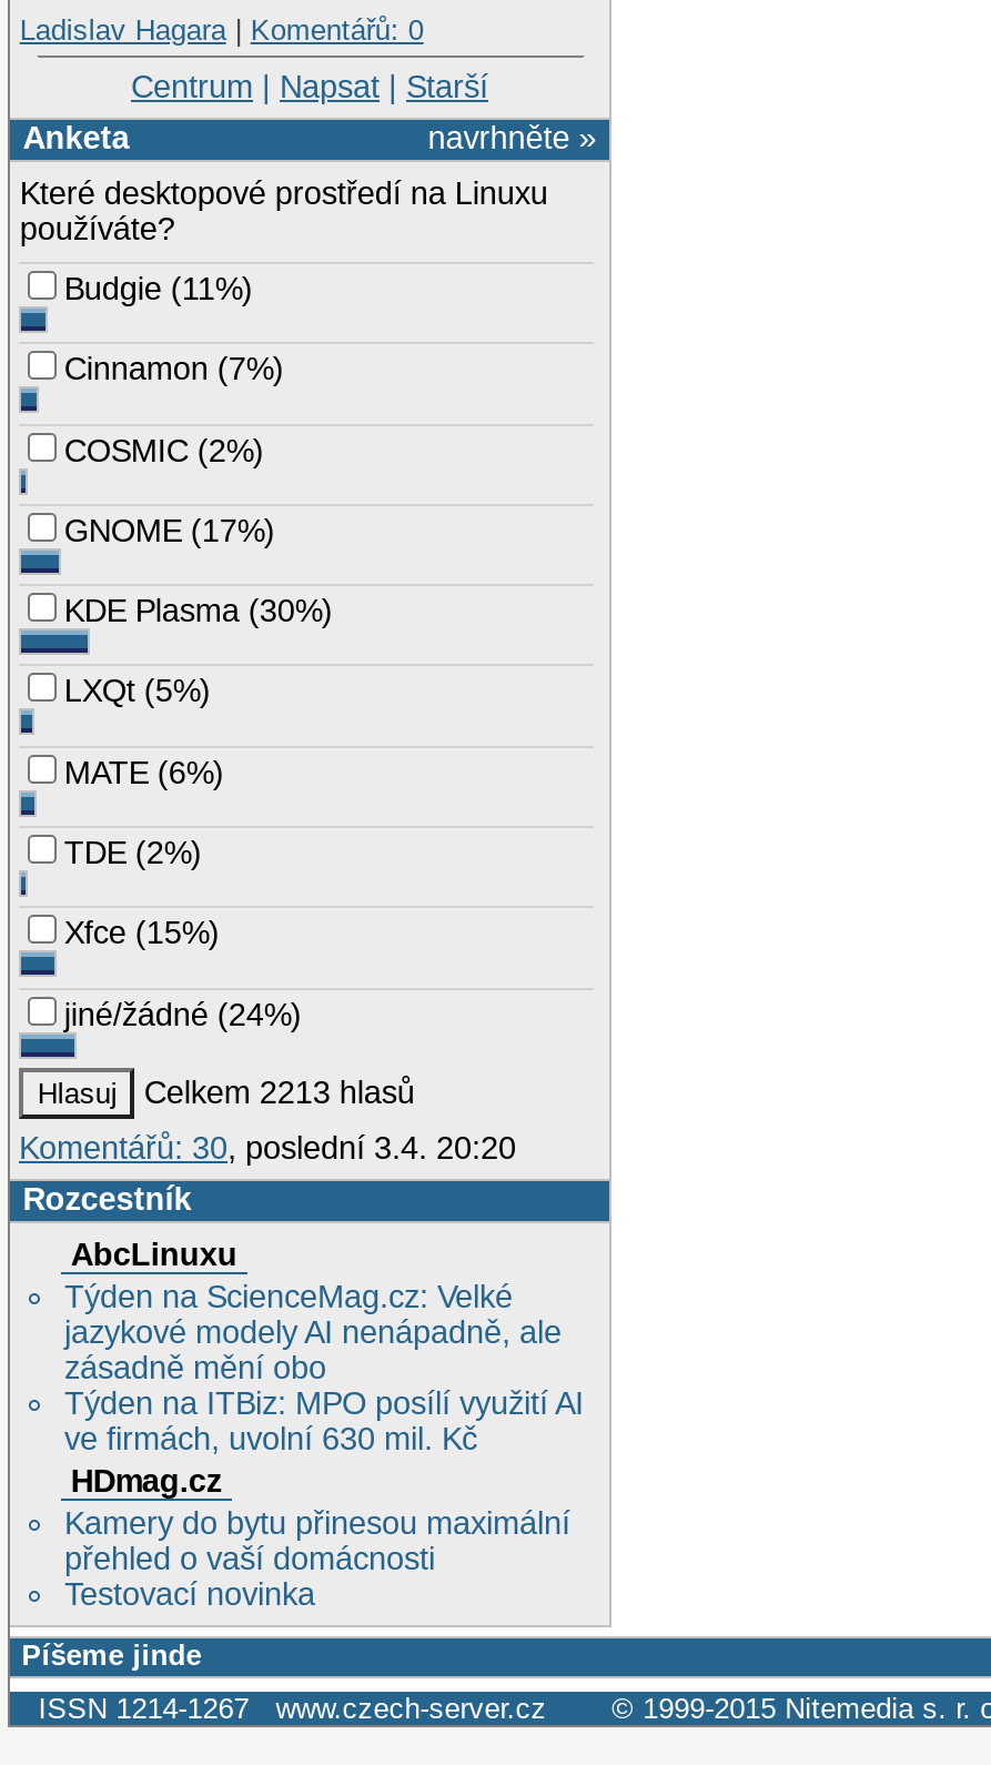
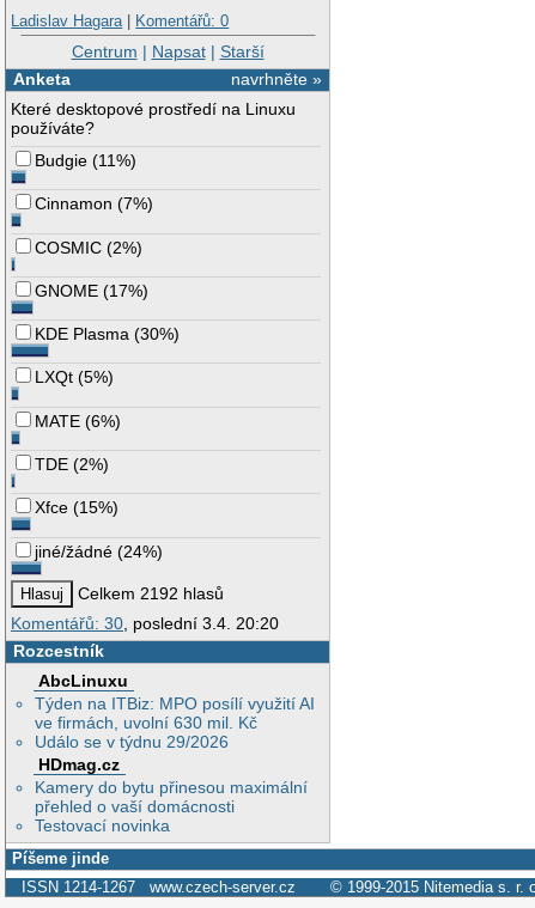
[135,1075,415,1111] Celkem 2213 hlasů -> [73,584,224,603] Celkem 2192 hlasů
[64,1278,562,1385] Týden na ScienceMag.cz: Velké | jazykové modely AI nenápadně, ale | zásadně mění obo -> none
moved [64,1385,584,1456] -> [35,694,315,732]: Týden na ITBiz: MPO posílí využití AI | ve firmách, uvolní 630 mil. Kč
none -> [35,732,229,751] Událo se v týdnu 29/2026

